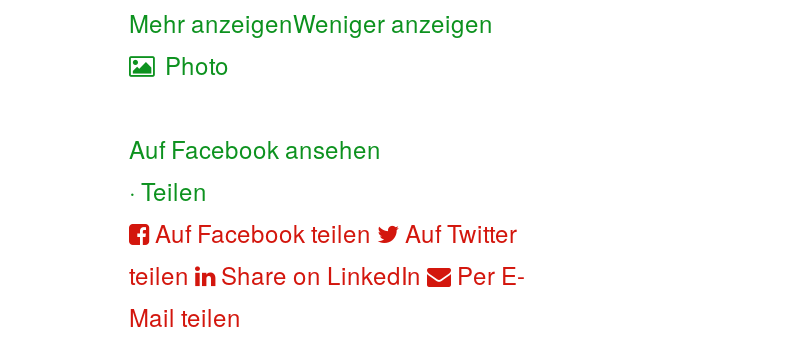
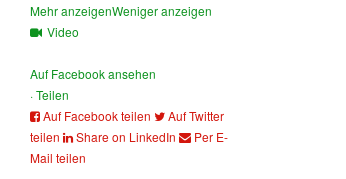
[165,47,229,81] Photo -> [47,23,79,40] Video

